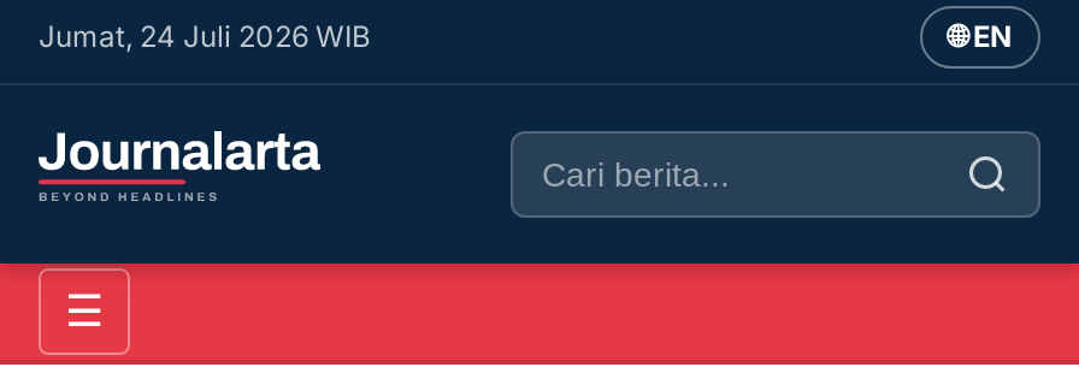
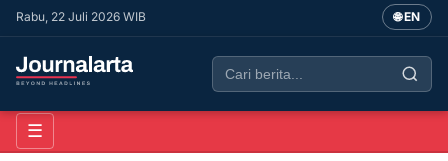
[39,18,371,54] Jumat, 24 Juli 2026 WIB -> [16,9,146,24] Rabu, 22 Juli 2026 WIB

